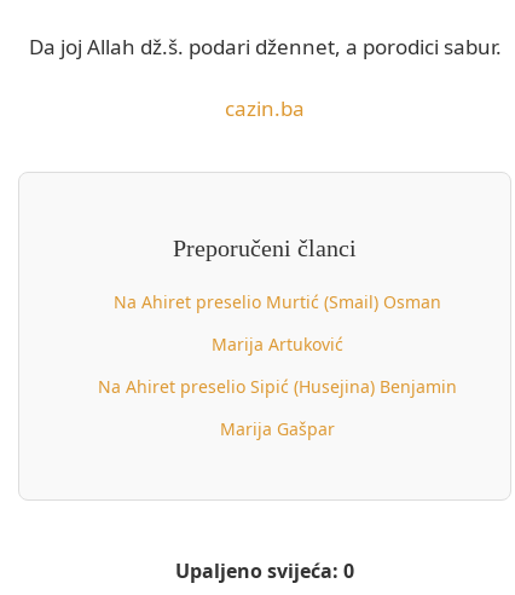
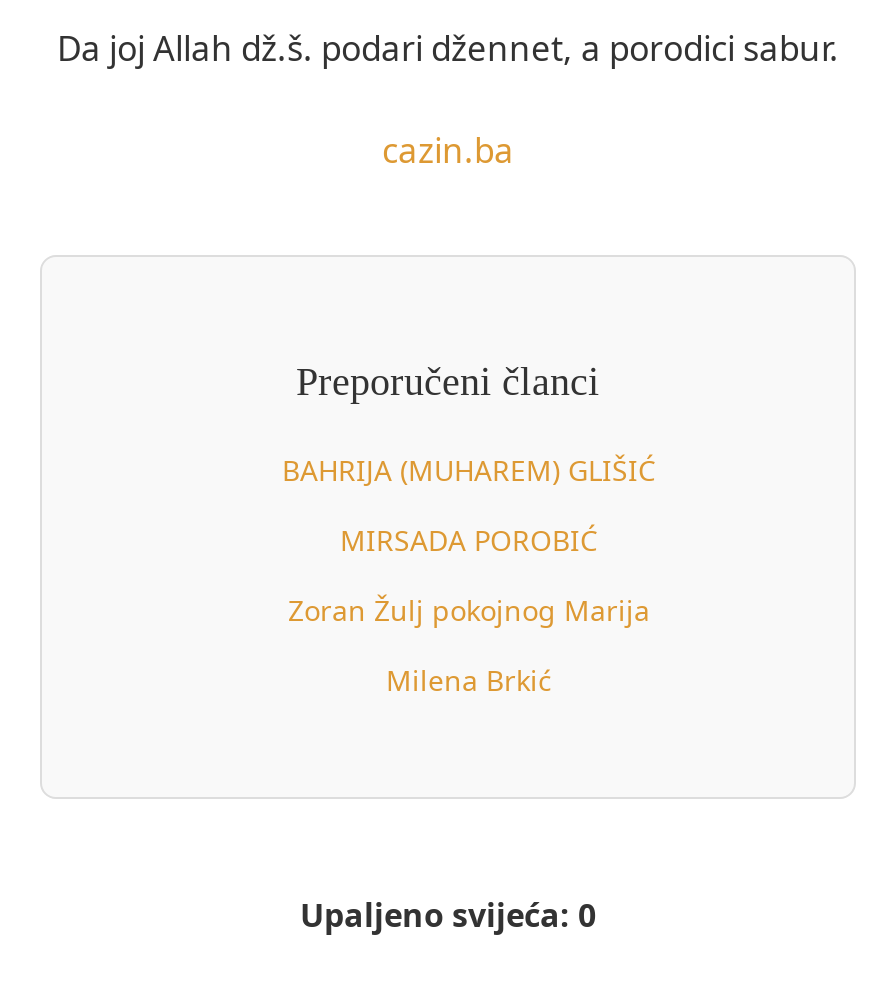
[114,290,441,313] Na Ahiret preselio Murtić (Smail) Osman -> [282,451,656,489] BAHRIJA (MUHAREM) GLIŠIĆ
[212,332,343,355] Marija Artuković -> [340,521,598,559] MIRSADA POROBIĆ
[98,375,457,398] Na Ahiret preselio Sipić (Husejina) Benjamin -> [288,591,650,629] Zoran Žulj pokojnog Marija
[220,417,335,440] Marija Gašpar -> [386,661,552,699] Milena Brkić

